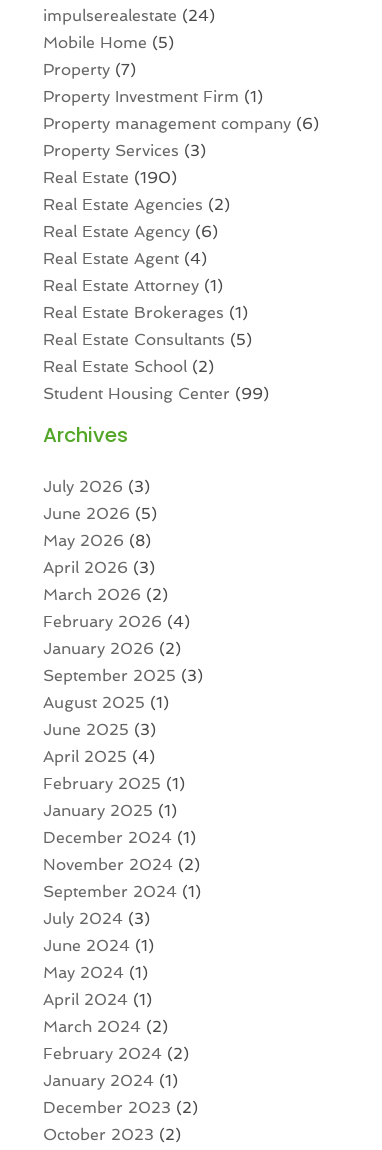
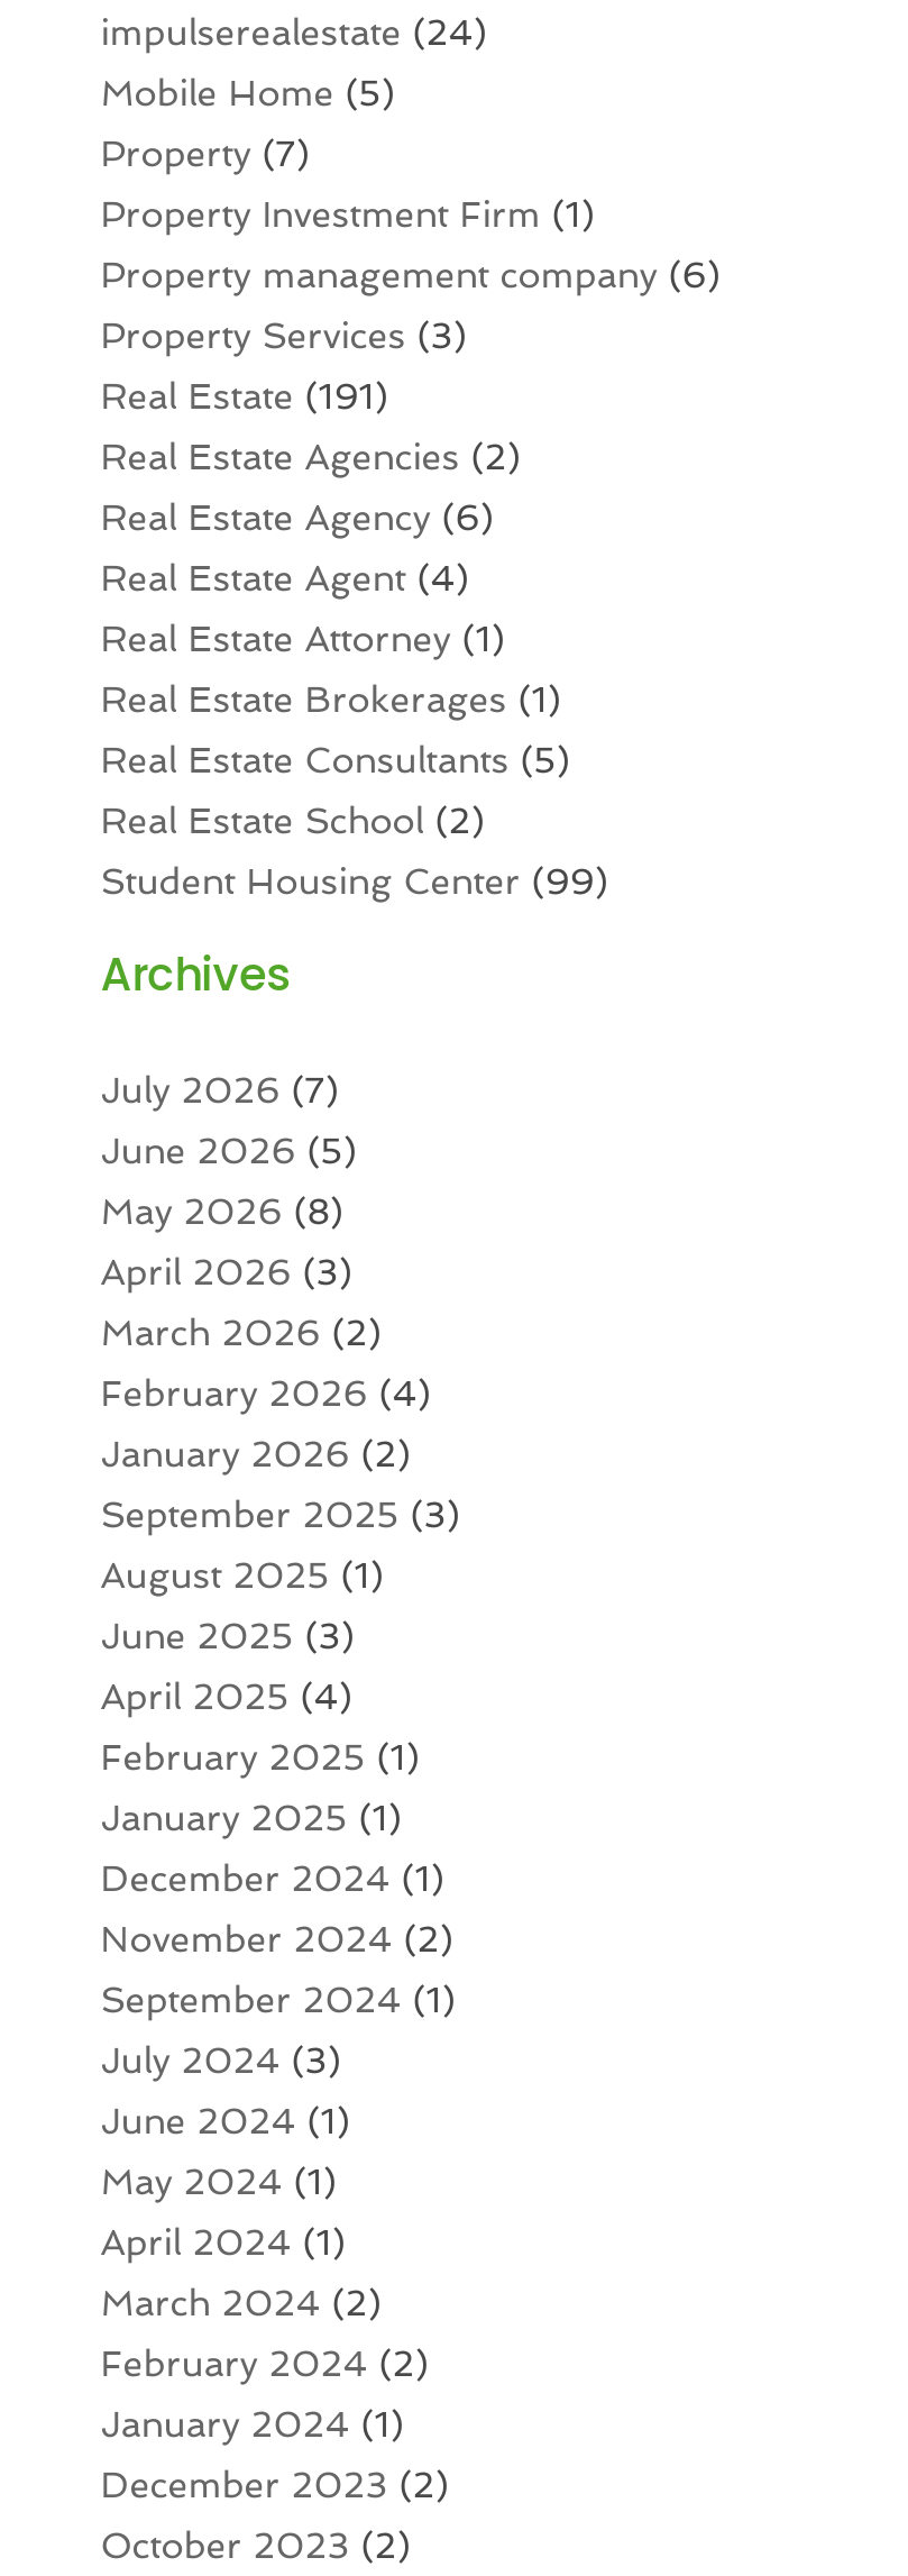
[43,168,177,187] Real Estate (190) -> [101,375,388,417] Real Estate (191)
[43,477,150,496] July 2026 (3) -> [101,1069,339,1111] July 2026 (7)

